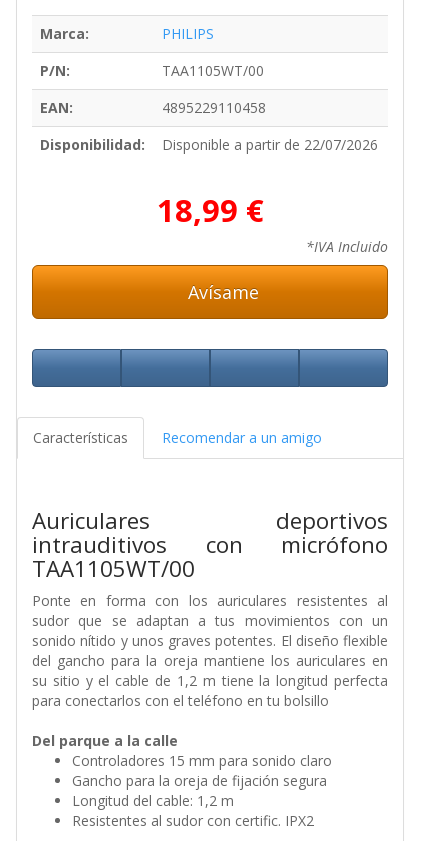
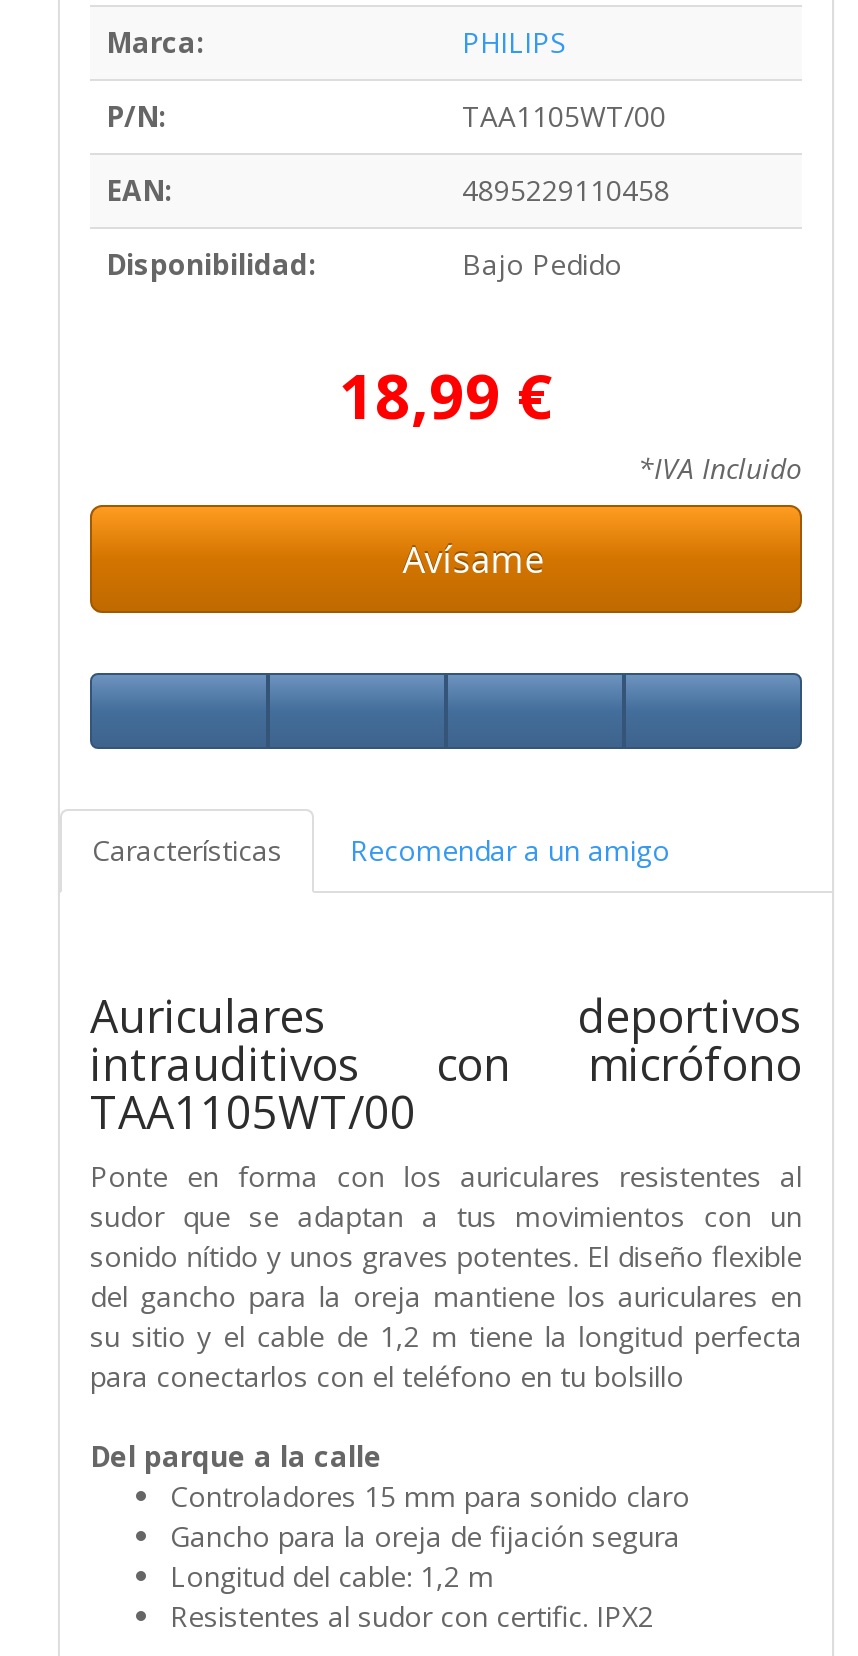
[162,135,378,154] Disponible a partir de 22/07/2026 -> [462,244,622,282] Bajo Pedido

